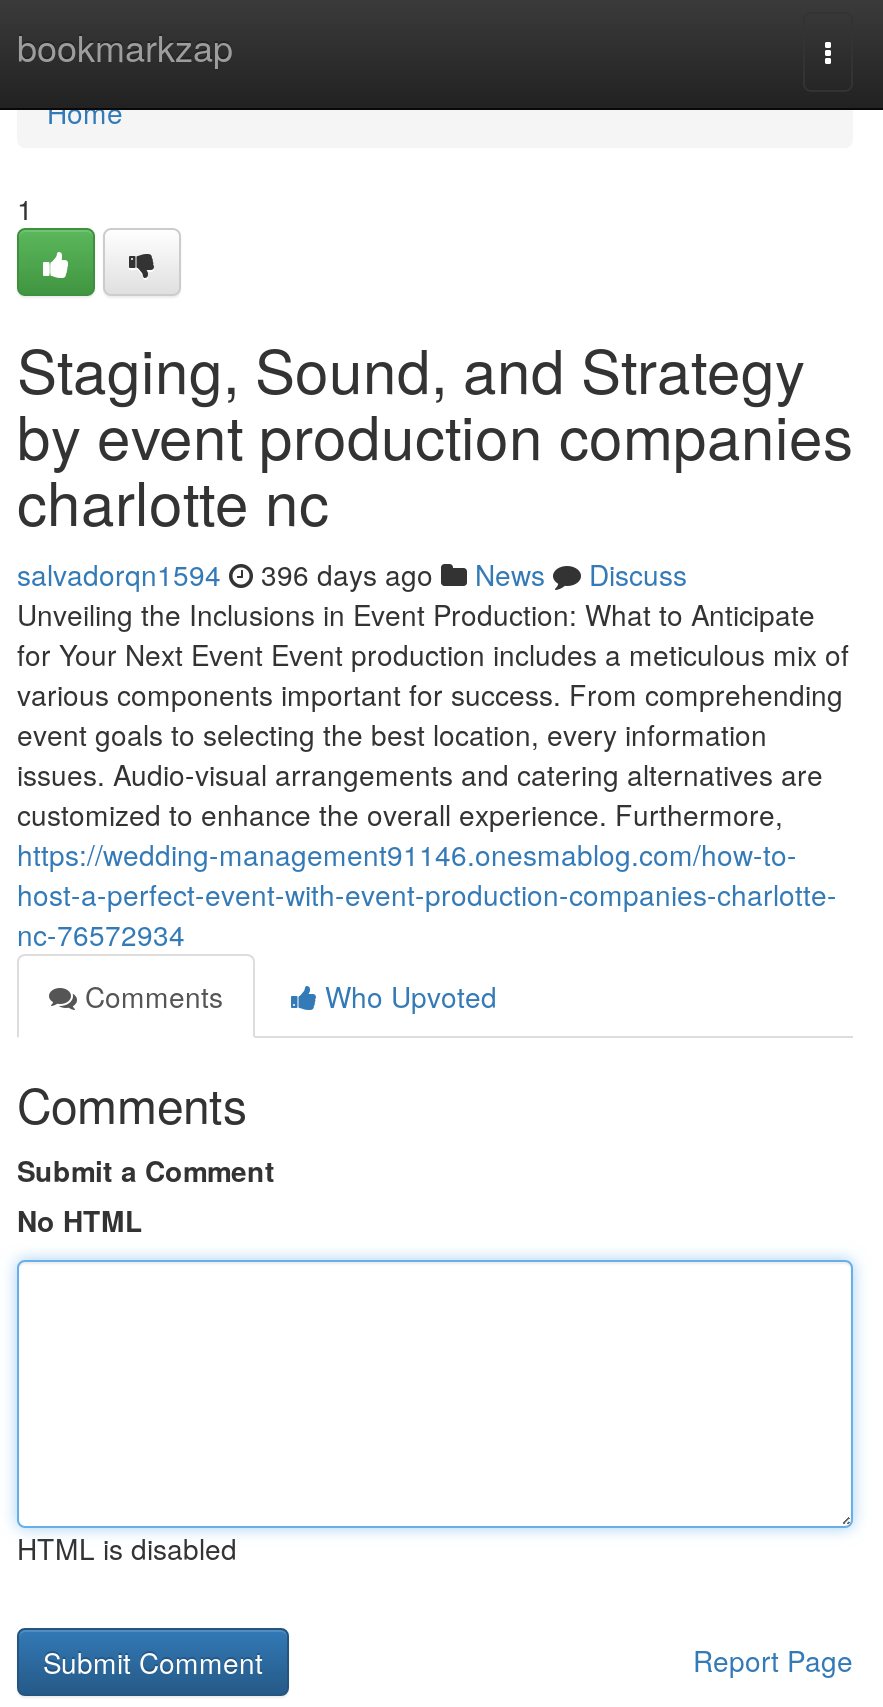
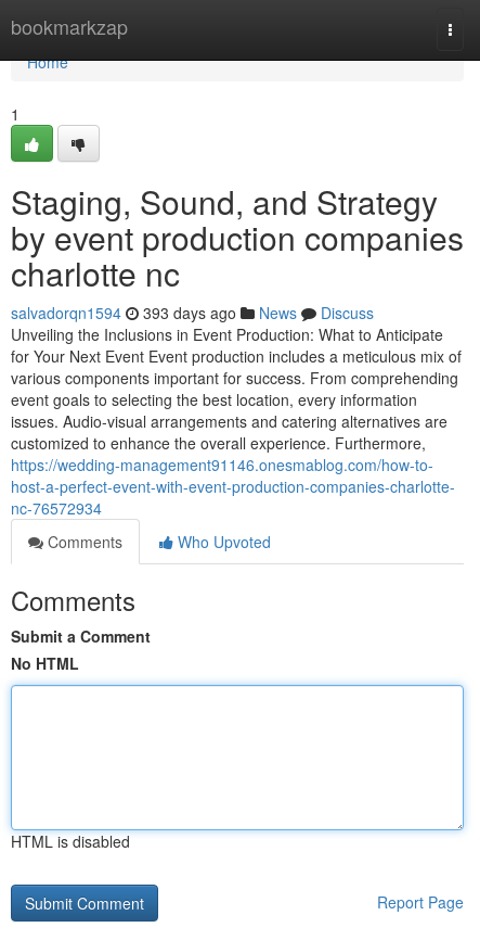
[17,554,687,594] salvadorqn1594 396 days ago News Discuss -> [11,302,374,323] salvadorqn1594 393 days ago News Discuss

